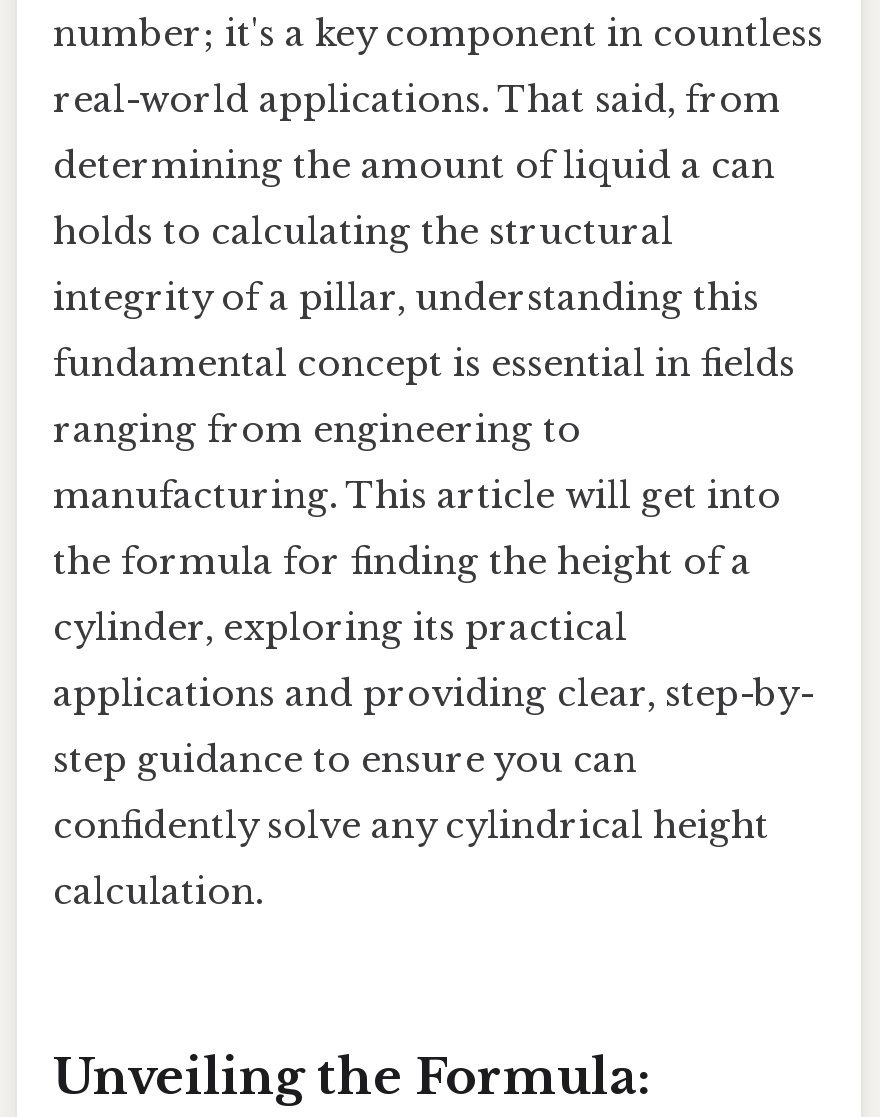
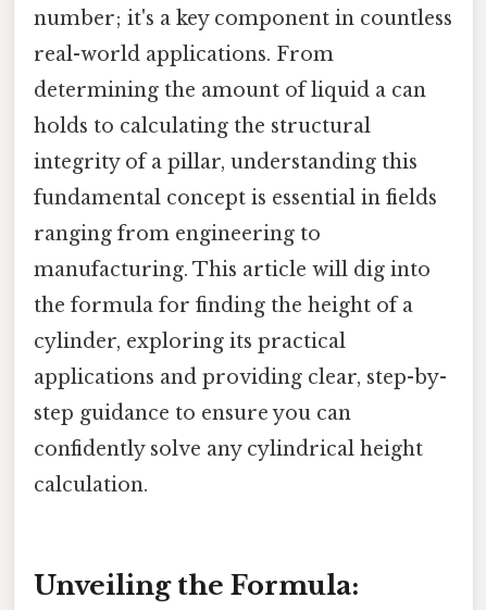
[53,78,781,122] real-world applications. That said, from -> [34,43,334,66] real-world applications. From
[53,474,781,518] manufacturing. This article will get into -> [34,258,431,282] manufacturing. This article will dig into

